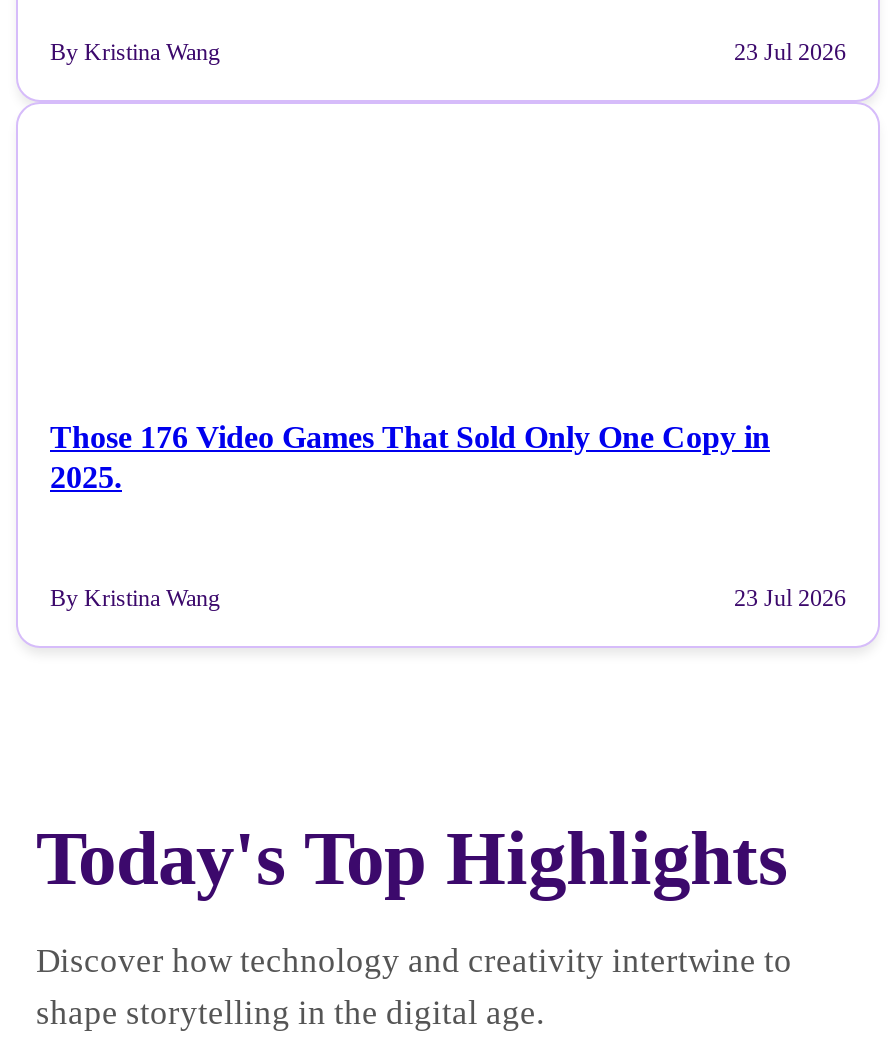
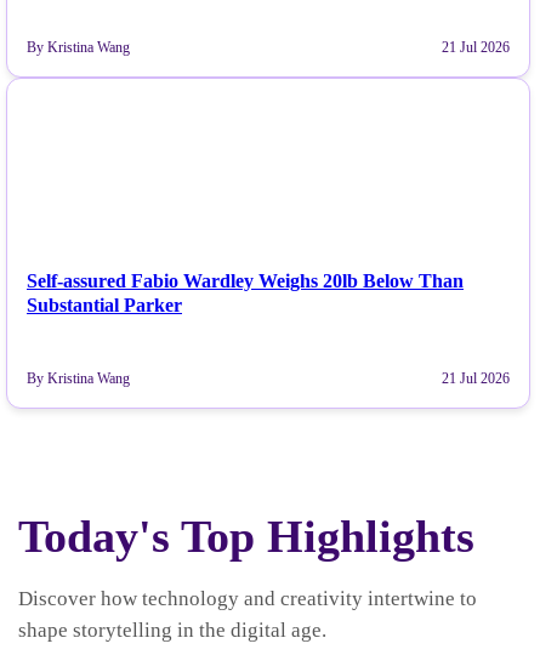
[734,38,846,66] 23 Jul 2026 -> [442,39,510,56] 21 Jul 2026
[50,420,770,494] Those 176 Video Games That Sold Only One Copy in | 2025. -> [27,271,464,316] Self-assured Fabio Wardley Weighs 20lb Below Than | Substantial Parker
[734,583,846,611] 23 Jul 2026 -> [442,369,510,386] 21 Jul 2026

